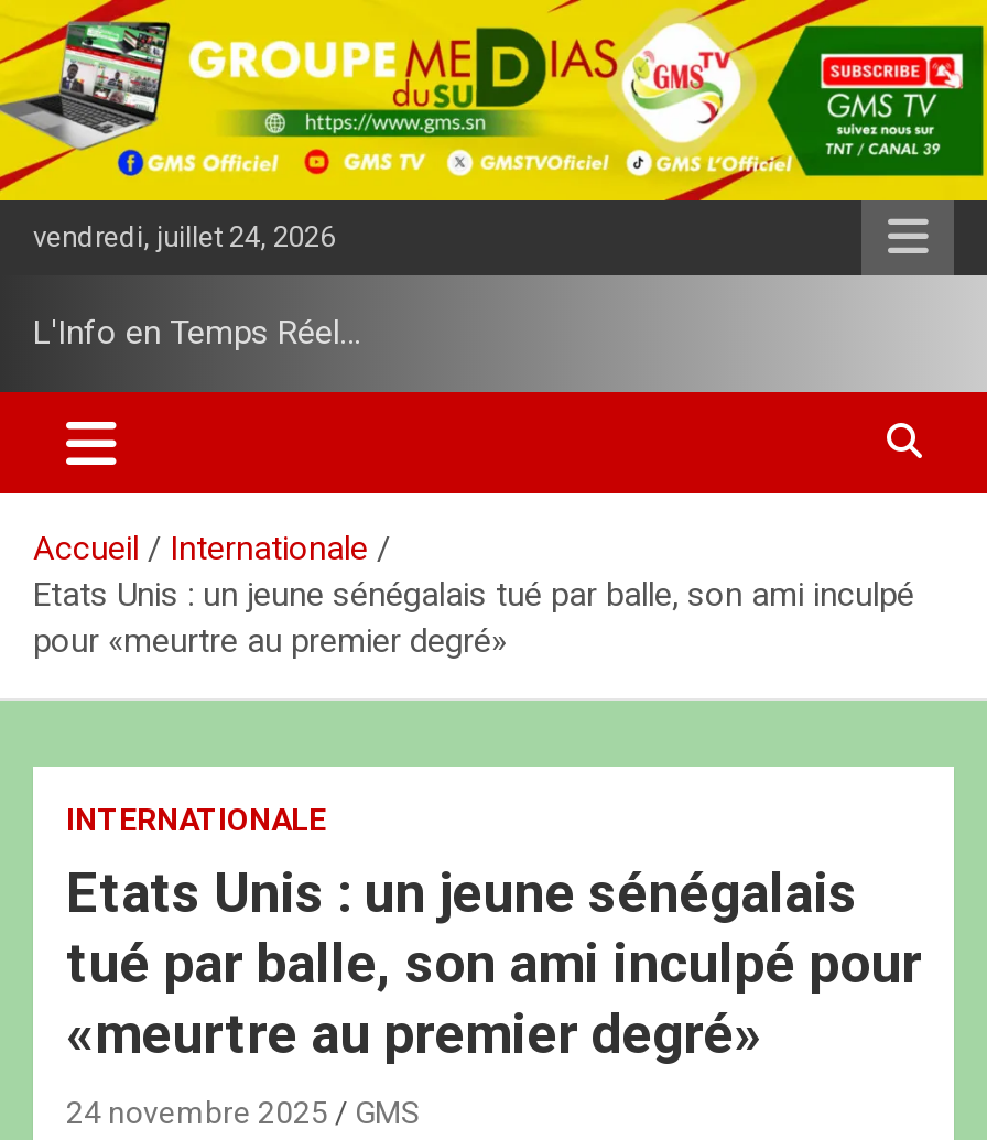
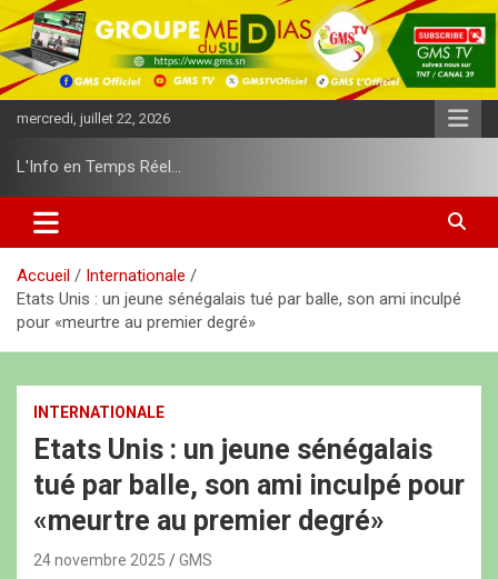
[33,219,335,252] vendredi, juillet 24, 2026 -> [17,110,170,127] mercredi, juillet 22, 2026

